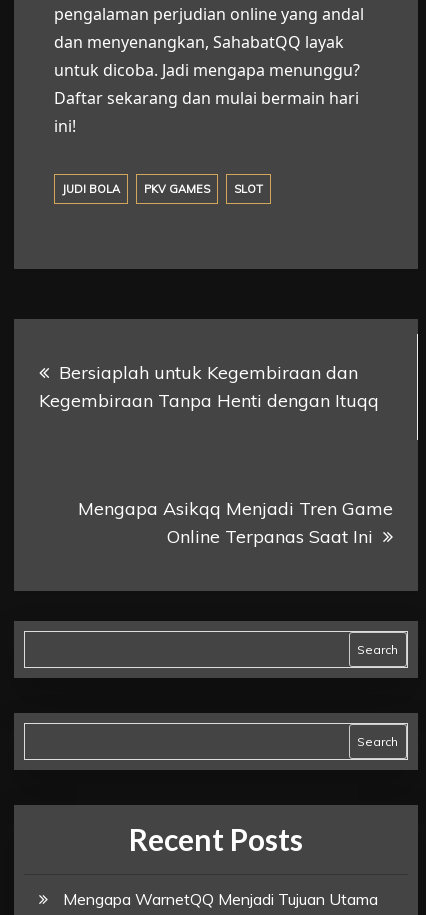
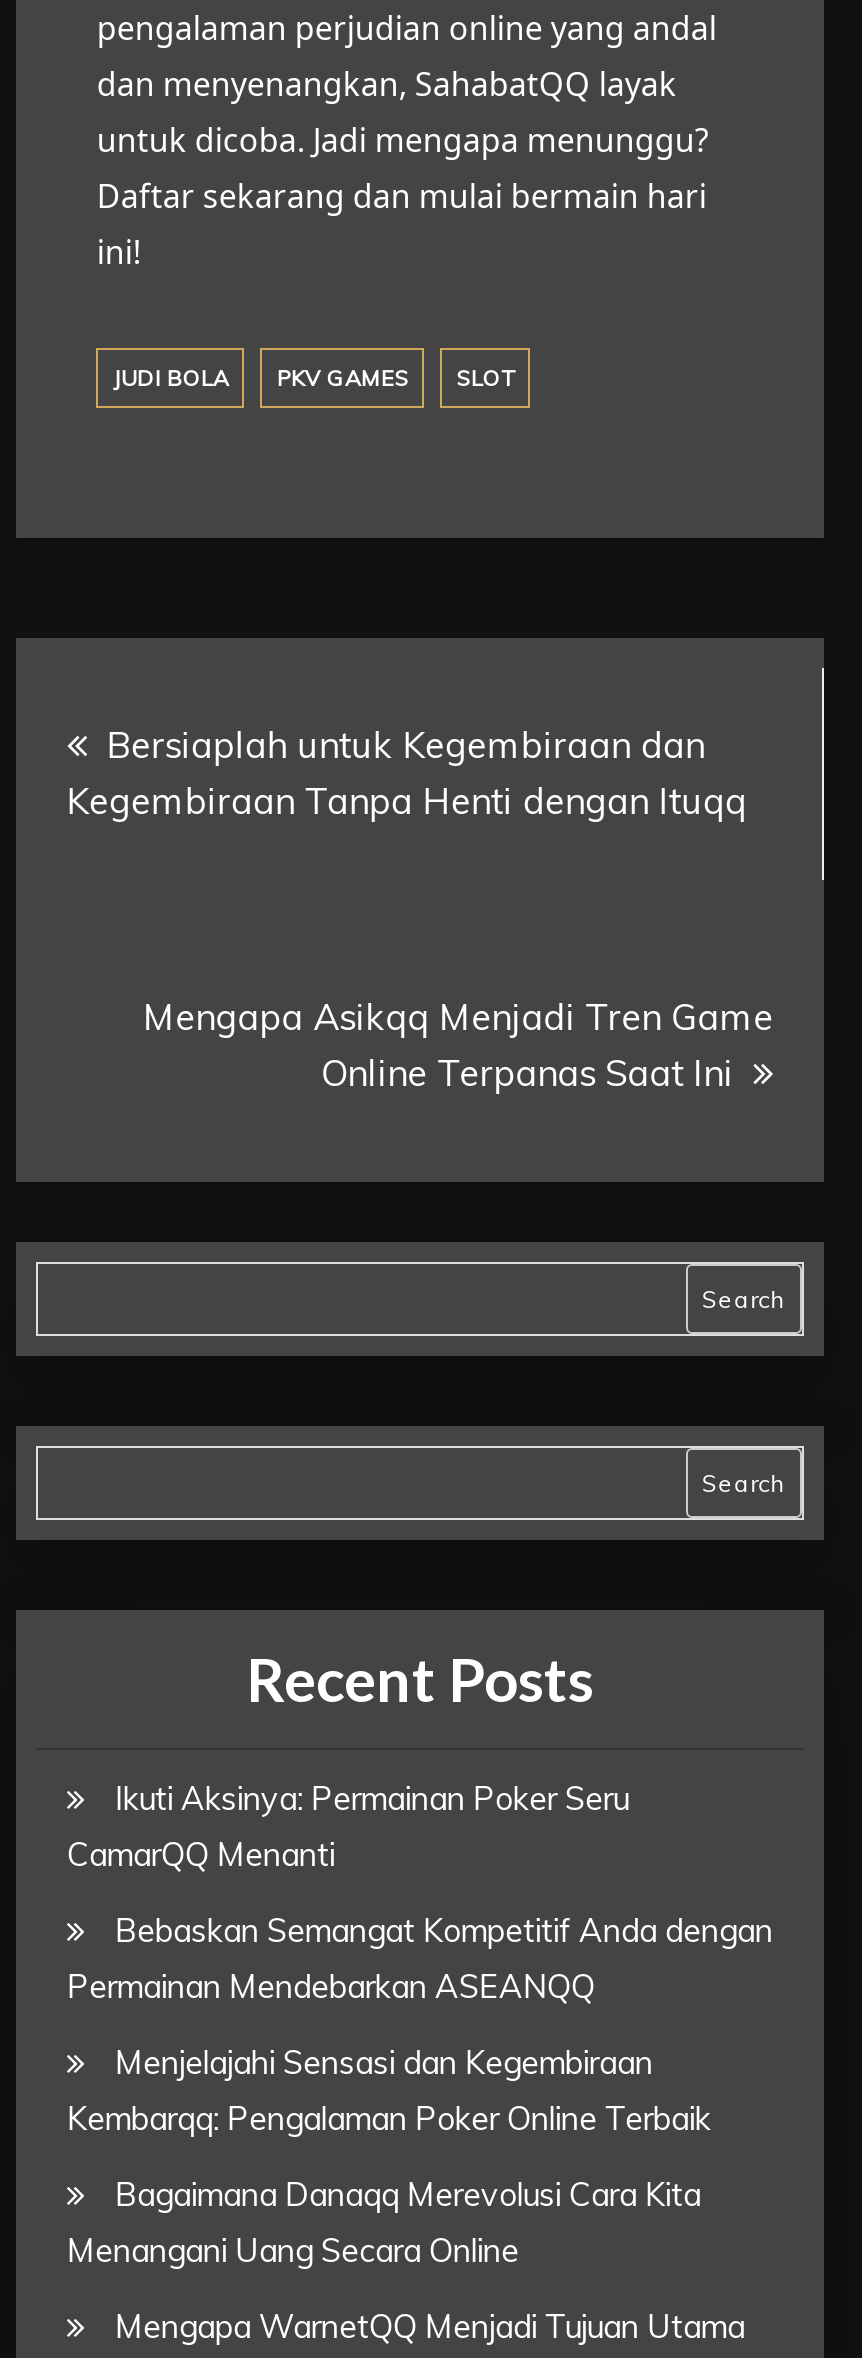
none -> [67,1779,773,2271] Ikuti Aksinya: Permainan Poker Seru | CamarQQ Menanti | Bebaskan Semangat Kompetitif Anda dengan | Permainan Mendebarkan ASEANQQ | Menjelajahi Sensasi dan Kegembiraan | Kembarqq: Pengalaman Poker Online Terbaik | Bagaimana Danaqq Merevolusi Cara Kita | Menangani Uang Secara Online

